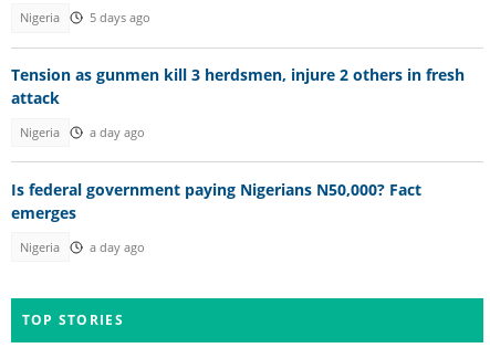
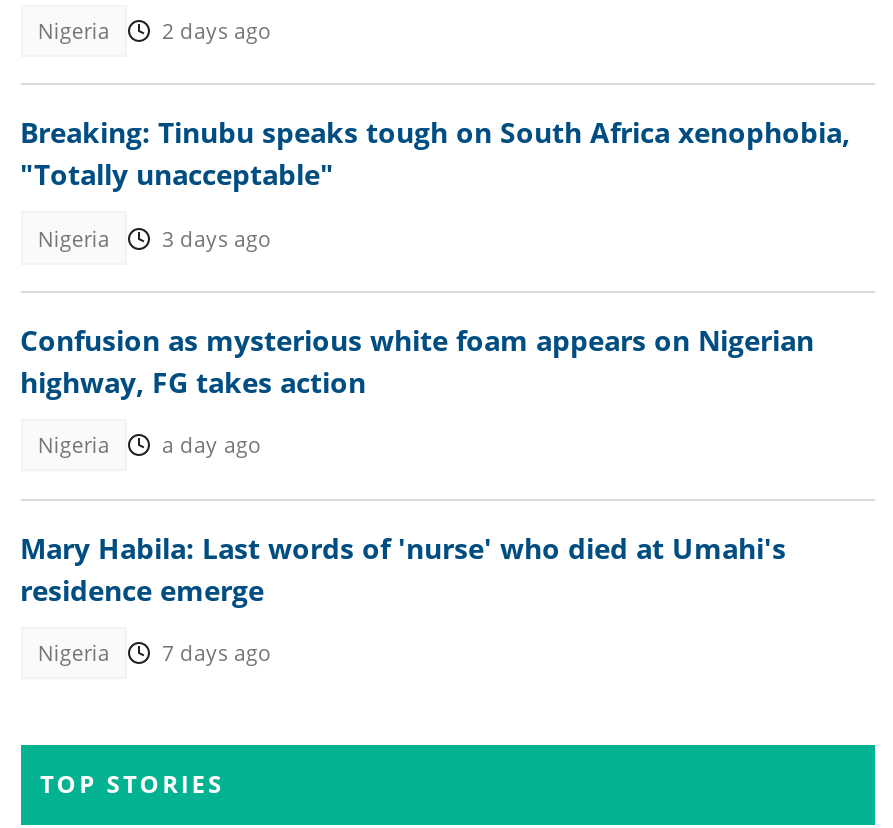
[11,10,464,108] 5 days ago | Tension as gunmen kill 3 herdsmen, injure 2 others in fresh | attack -> [20,17,850,401] 2 days ago | Breaking: Tinubu speaks tough on South Africa xenophobia, | "Totally unacceptable" | Nigeria | 3 days ago | Confusion as mysterious white foam appears on Nigerian | highway, FG takes action
[11,178,421,223] Is federal government paying Nigerians N50,000? Fact | emerges -> [20,528,786,608] Mary Habila: Last words of 'nurse' who died at Umahi's | residence emerge
[89,239,144,255] a day ago -> [162,639,272,667] 7 days ago

